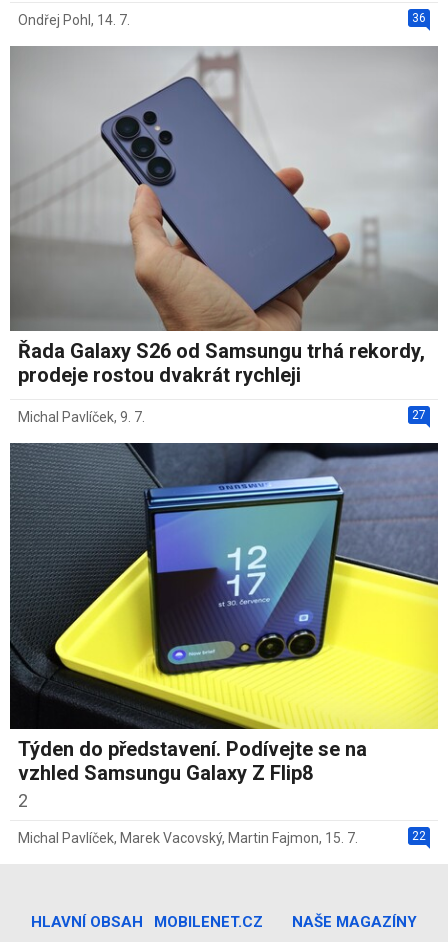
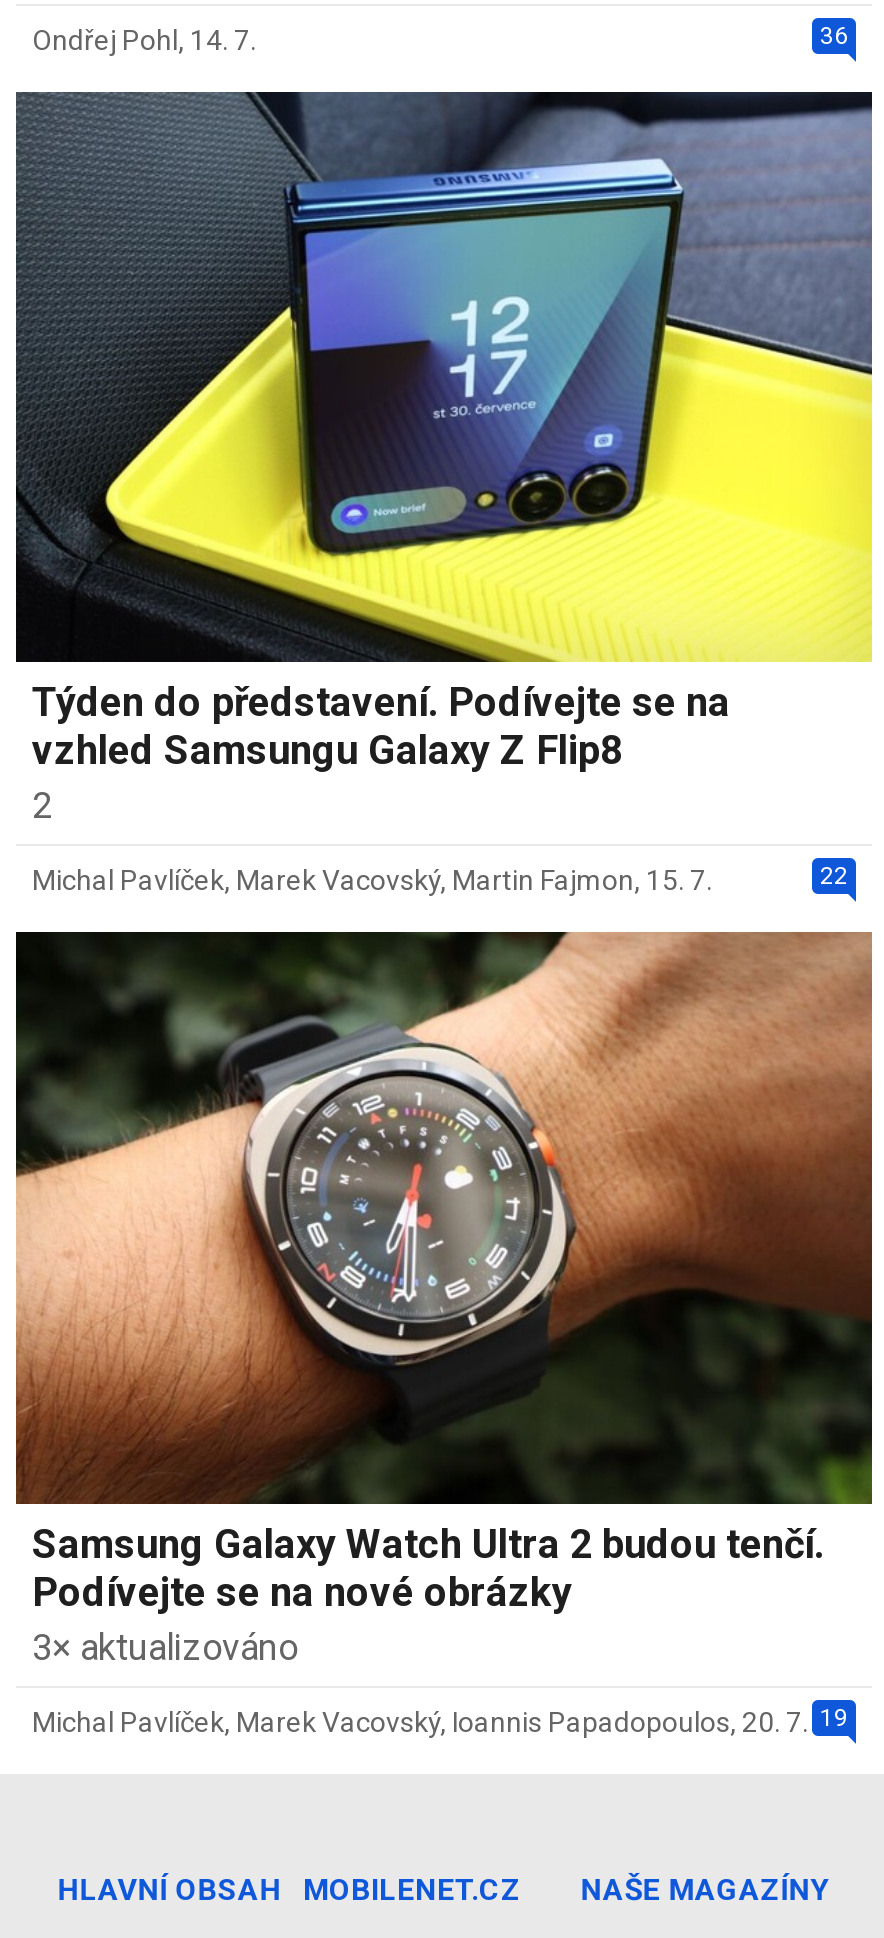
[10,47,439,425] [image] | Řada Galaxy S26 od Samsungu trhá rekordy, | prodeje rostou dvakrát rychleji | 27 | Michal Pavlíček, 9. 7. -> none
moved [9,442,439,846] -> [14,90,874,897]: [image] | Týden do představení. Podívejte se na | vzhled Samsungu Galaxy Z Flip8 | 2 | 22 | Michal Pavlíček, Marek Vacovský, Martin Fajmon, 15. 7.
none -> [14,930,874,1738] [image] | Samsung Galaxy Watch Ultra 2 budou tenčí. | Podívejte se na nové obrázky | 3× aktualizováno | 19 | Michal Pavlíček, Marek Vacovský, Ioannis Papadopoulos, 20. 7.

